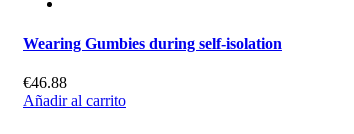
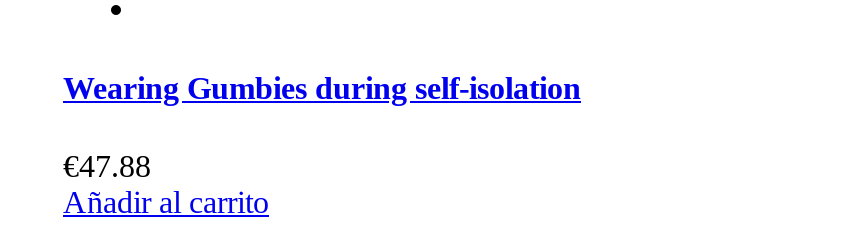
[23,74,67,91] €46.88 -> [63,149,151,183] €47.88

